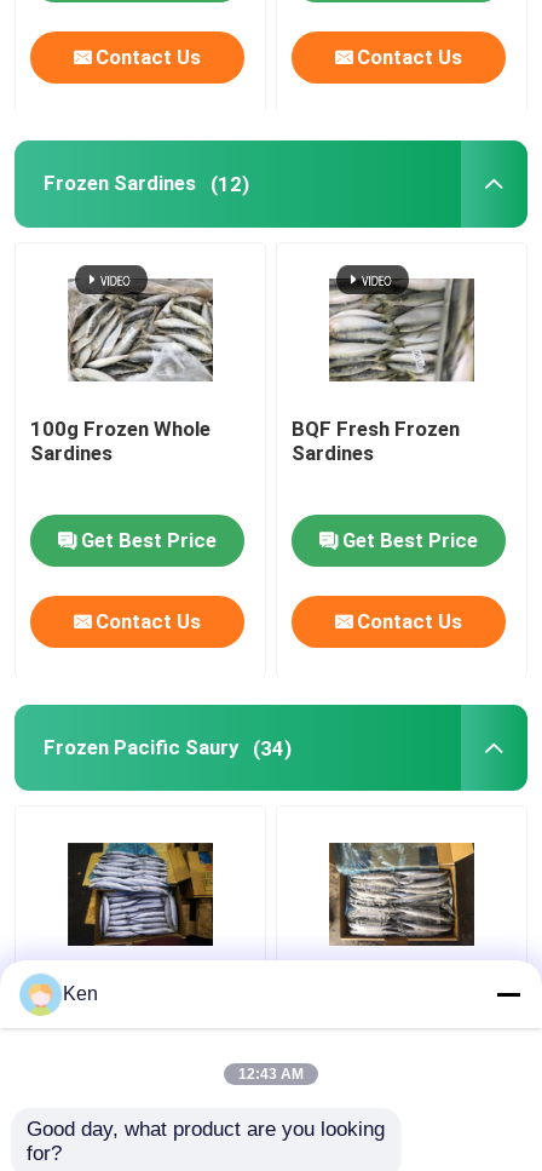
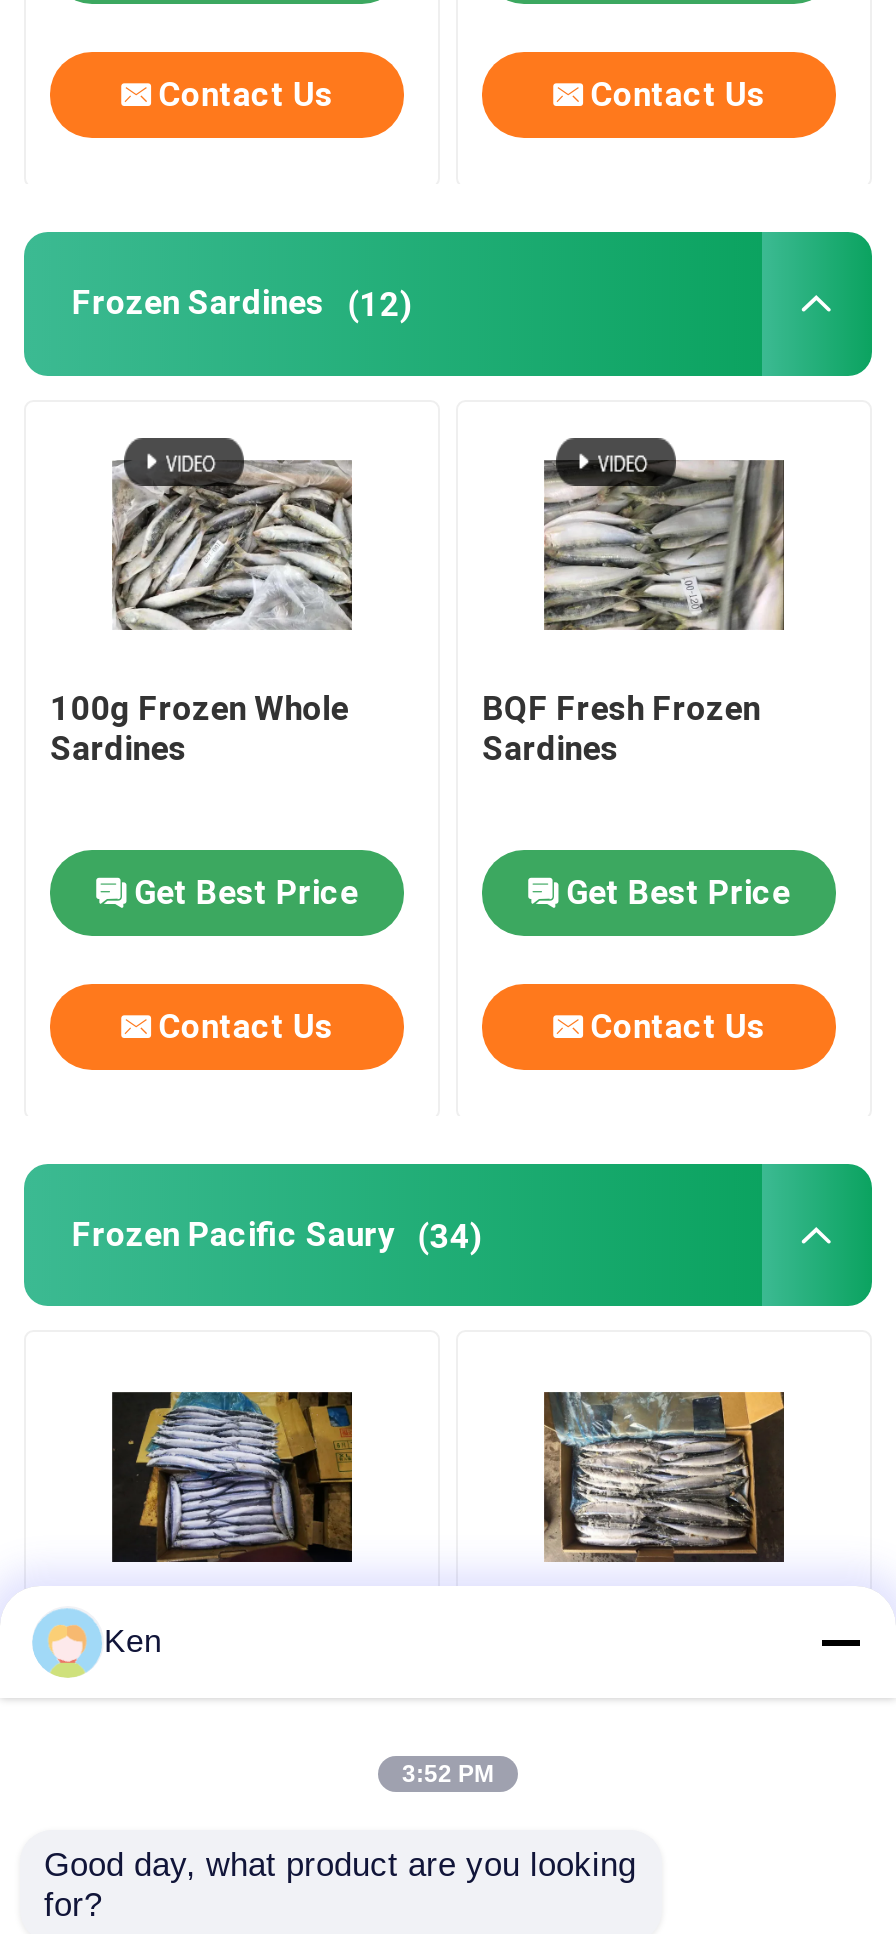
[238,1066,304,1083] 12:43 AM -> [402,1760,494,1788] 3:52 PM

